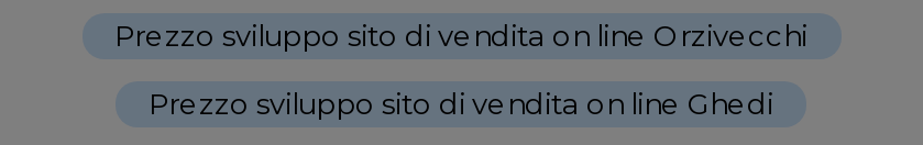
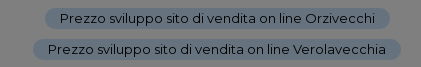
[149,85,773,120] Prezzo sviluppo sito di vendita on line Ghedi -> [48,41,386,57] Prezzo sviluppo sito di vendita on line Verolavecchia

